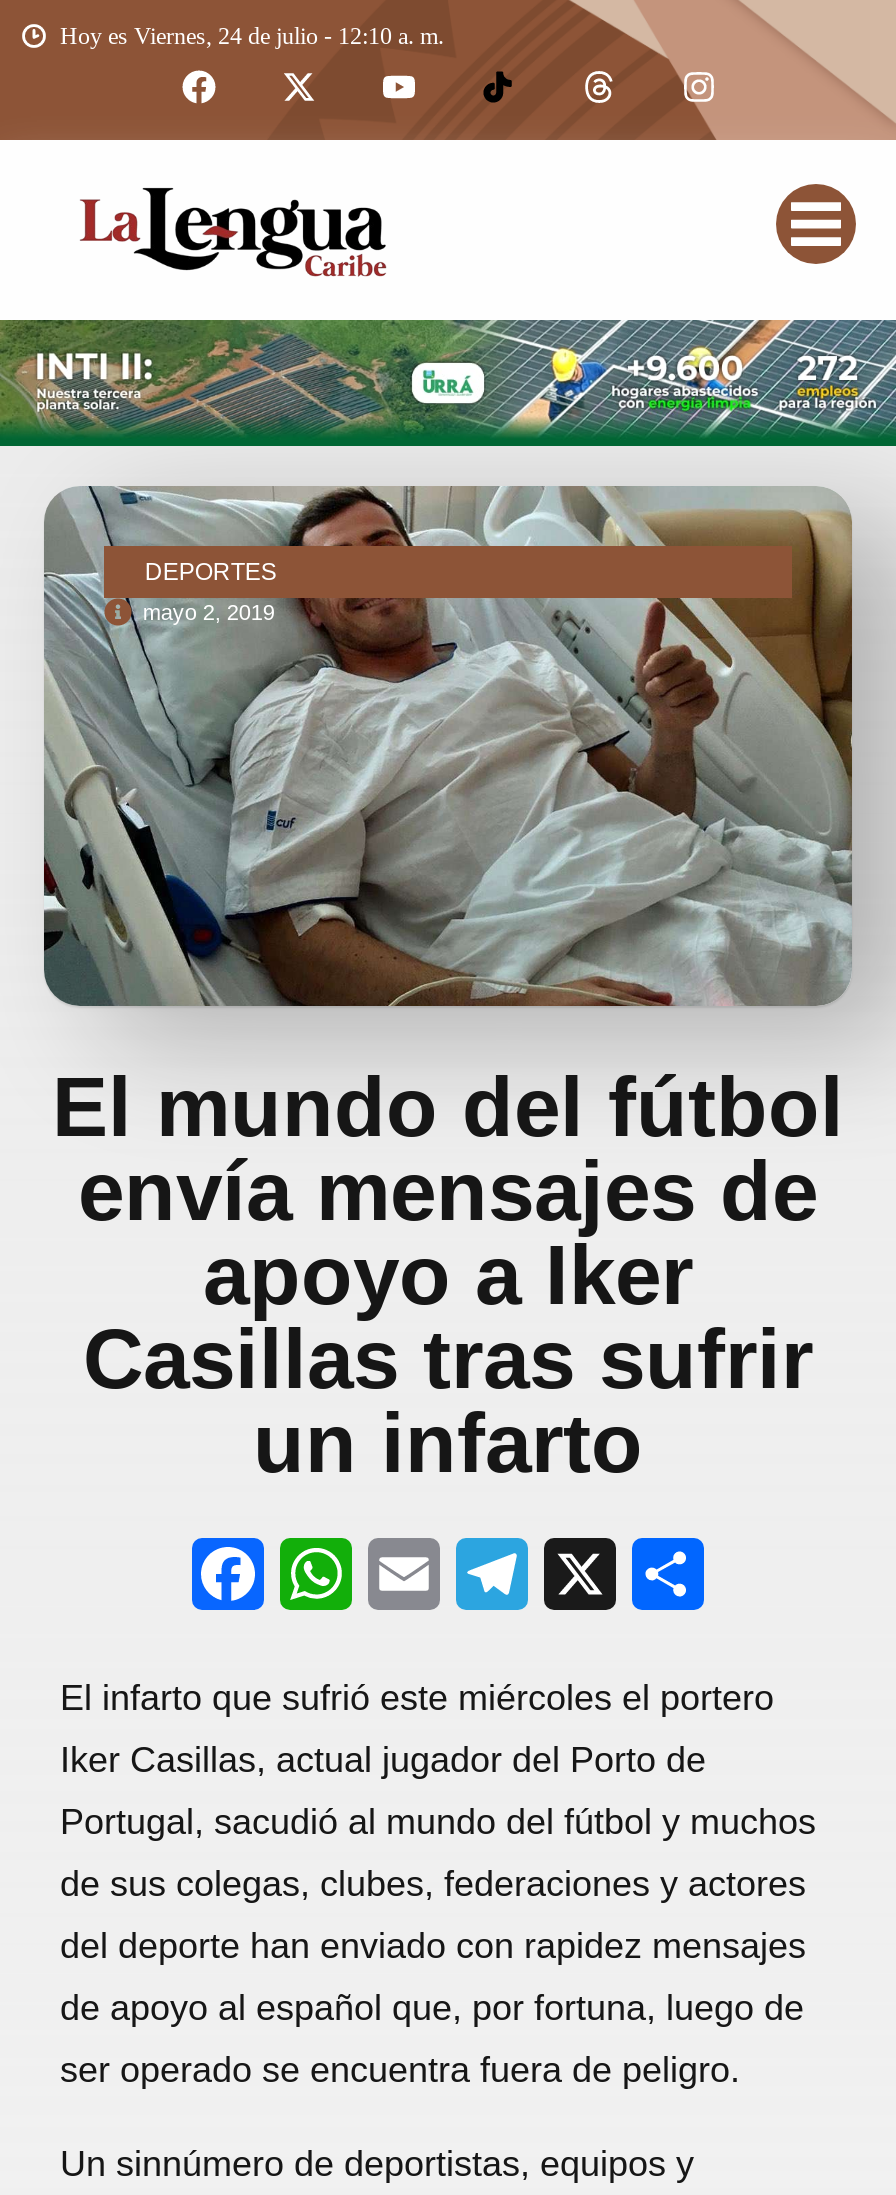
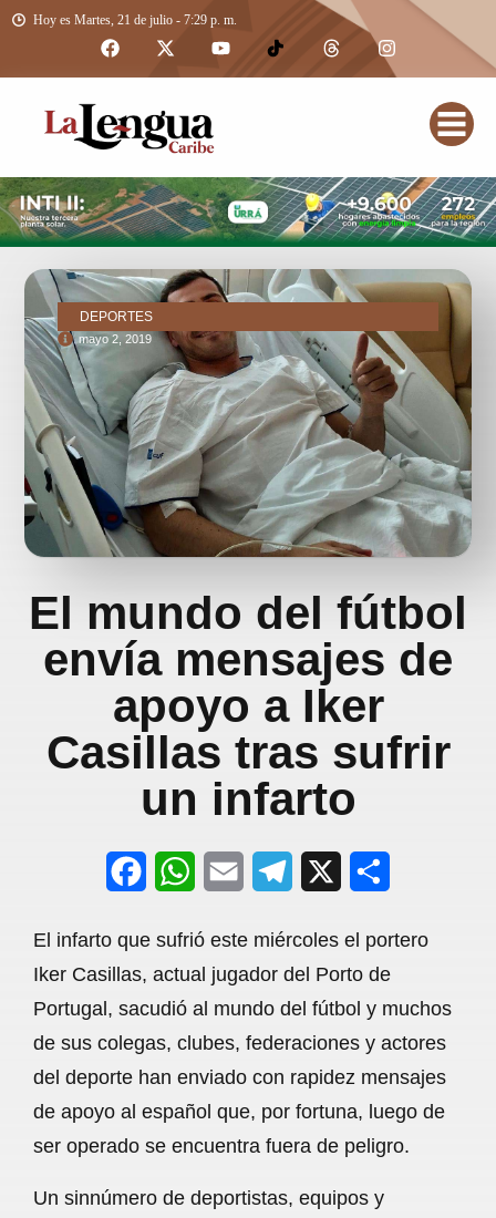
[60,22,444,50] Hoy es Viernes, 24 de julio - 12:10 a. m. -> [33,12,237,28] Hoy es Martes, 21 de julio - 7:29 p. m.

